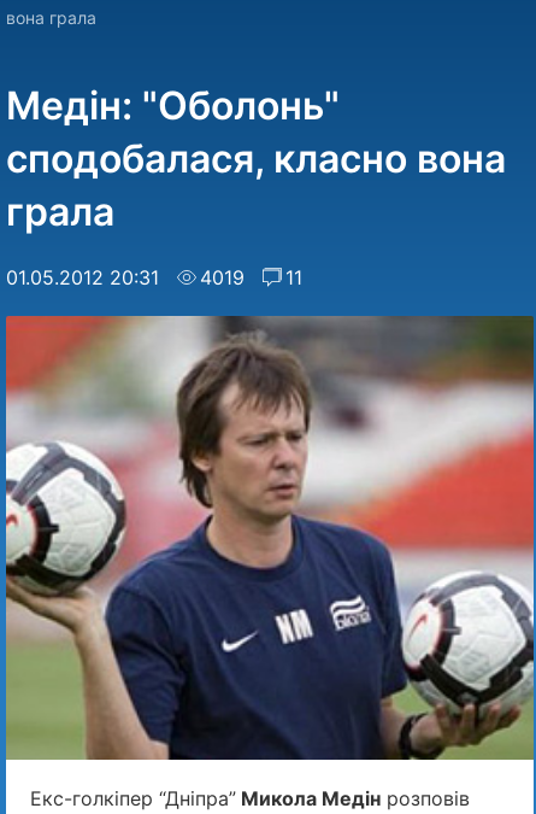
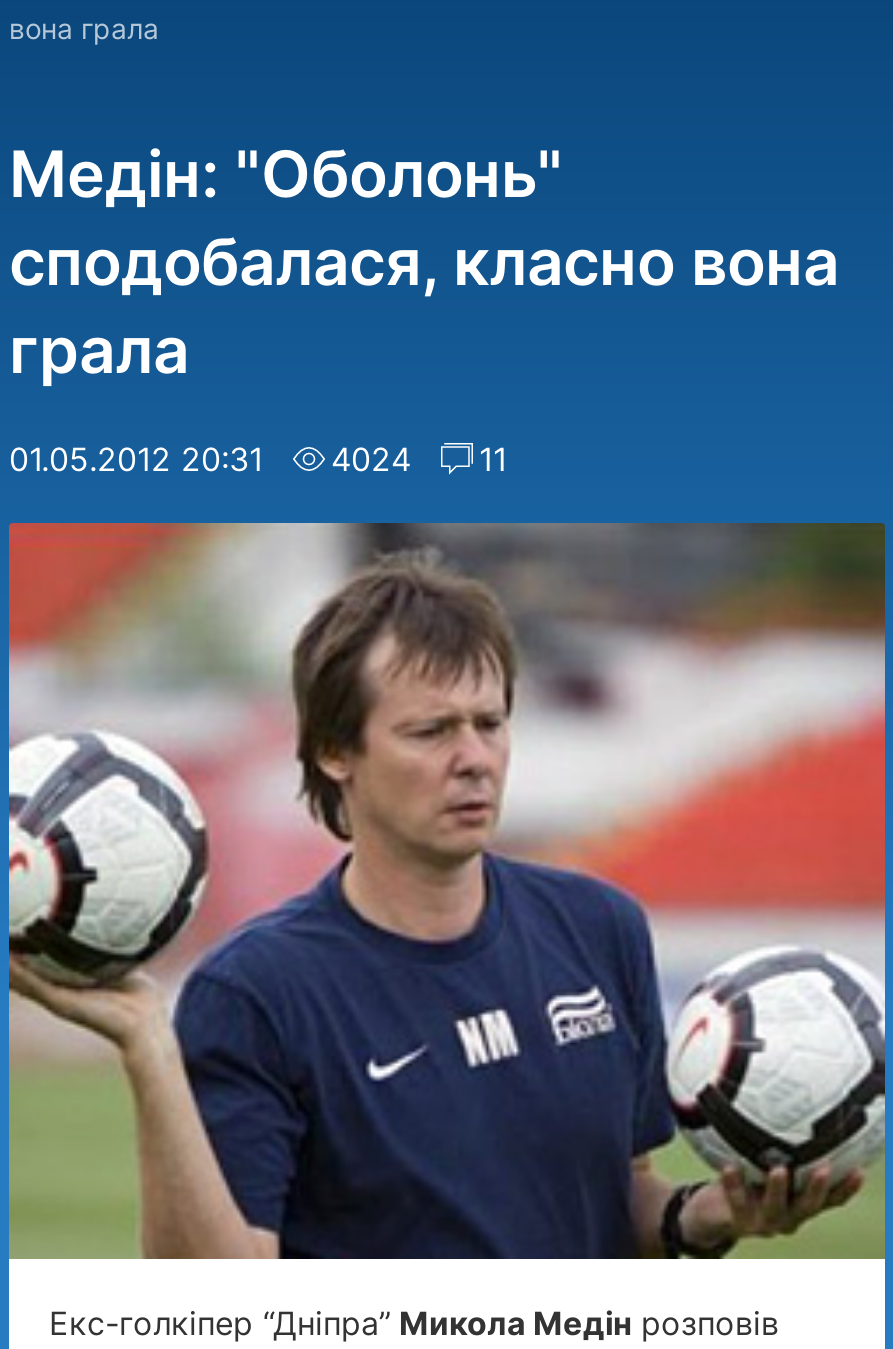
[6,265,302,289] 01.05.2012 20:31 4019 11 -> [9,439,507,479] 01.05.2012 20:31 4024 11

